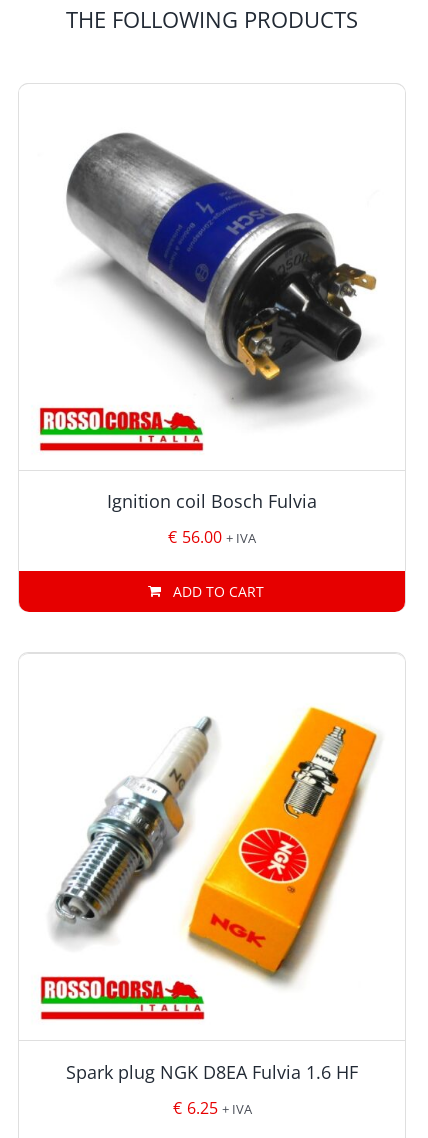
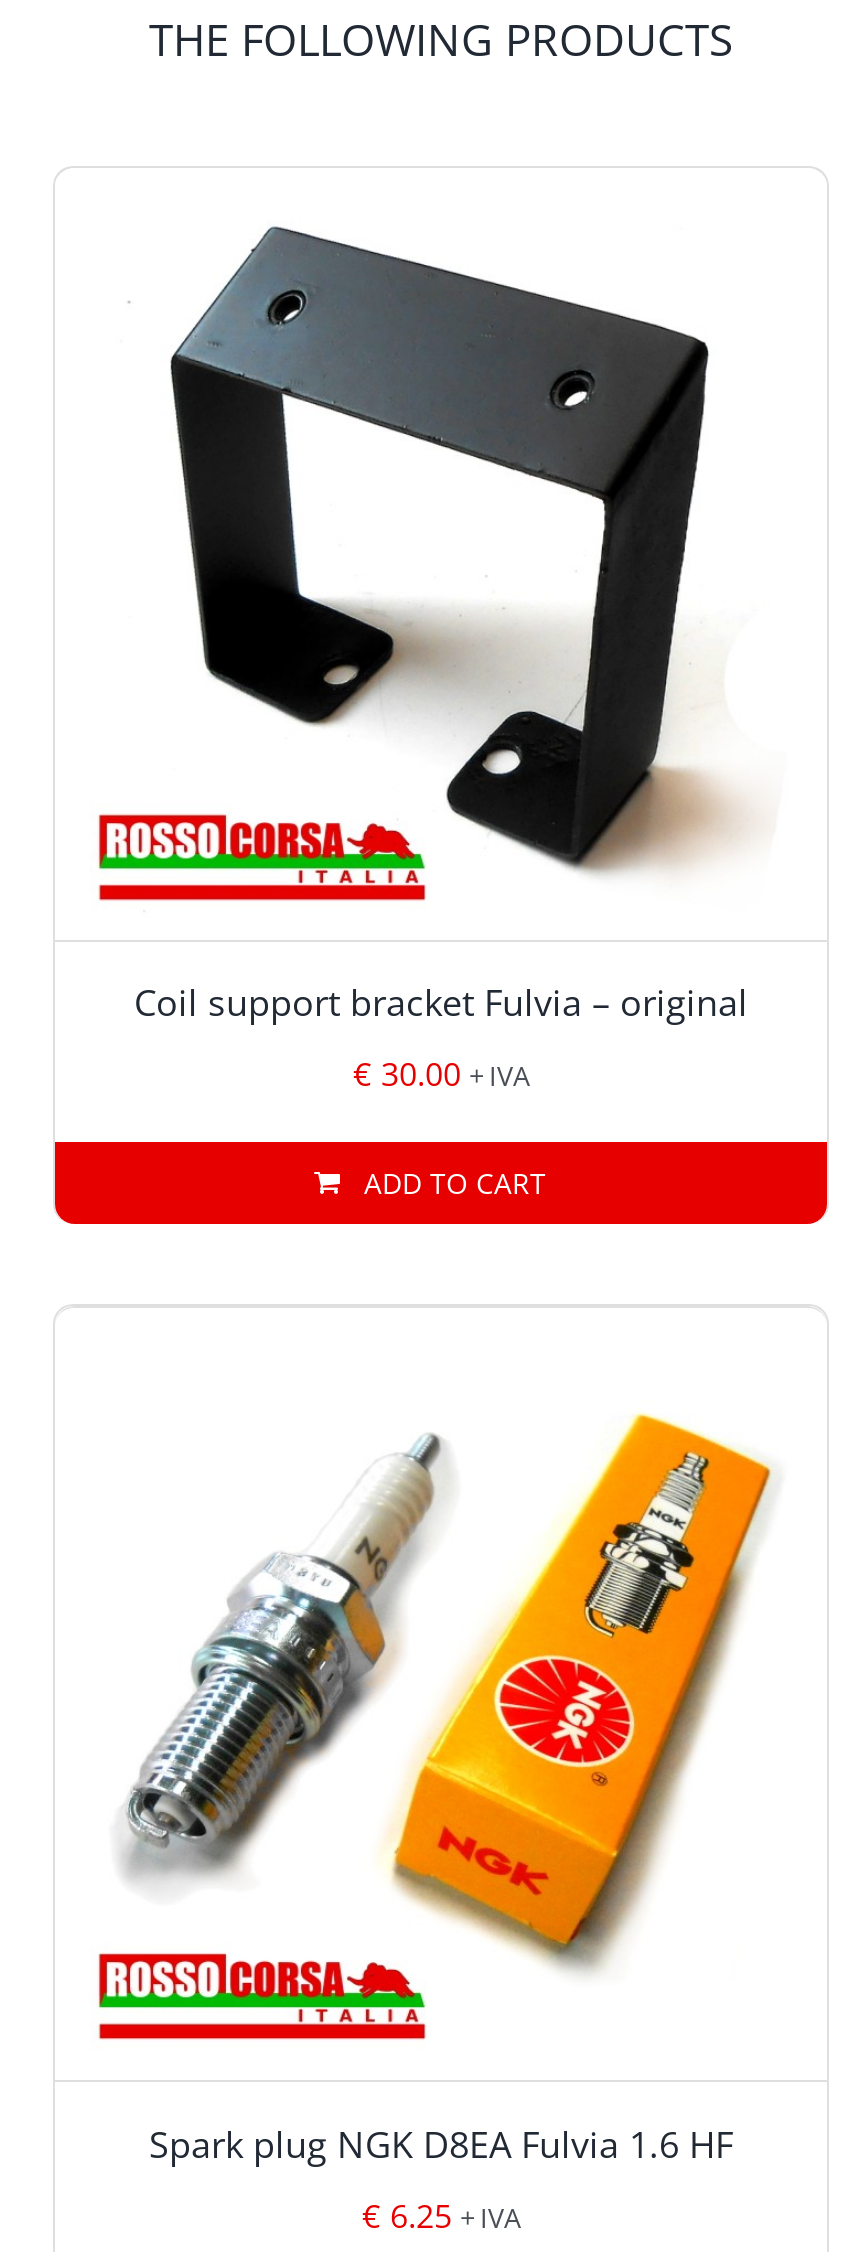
[44,114,377,513] [image] | Ignition coil Bosch Fulvia -> [103,224,769,1026] [image] | Coil support bracket Fulvia – original
[168,526,256,548] € 56.00 + IVA -> [353,1052,529,1096] € 30.00 + IVA

